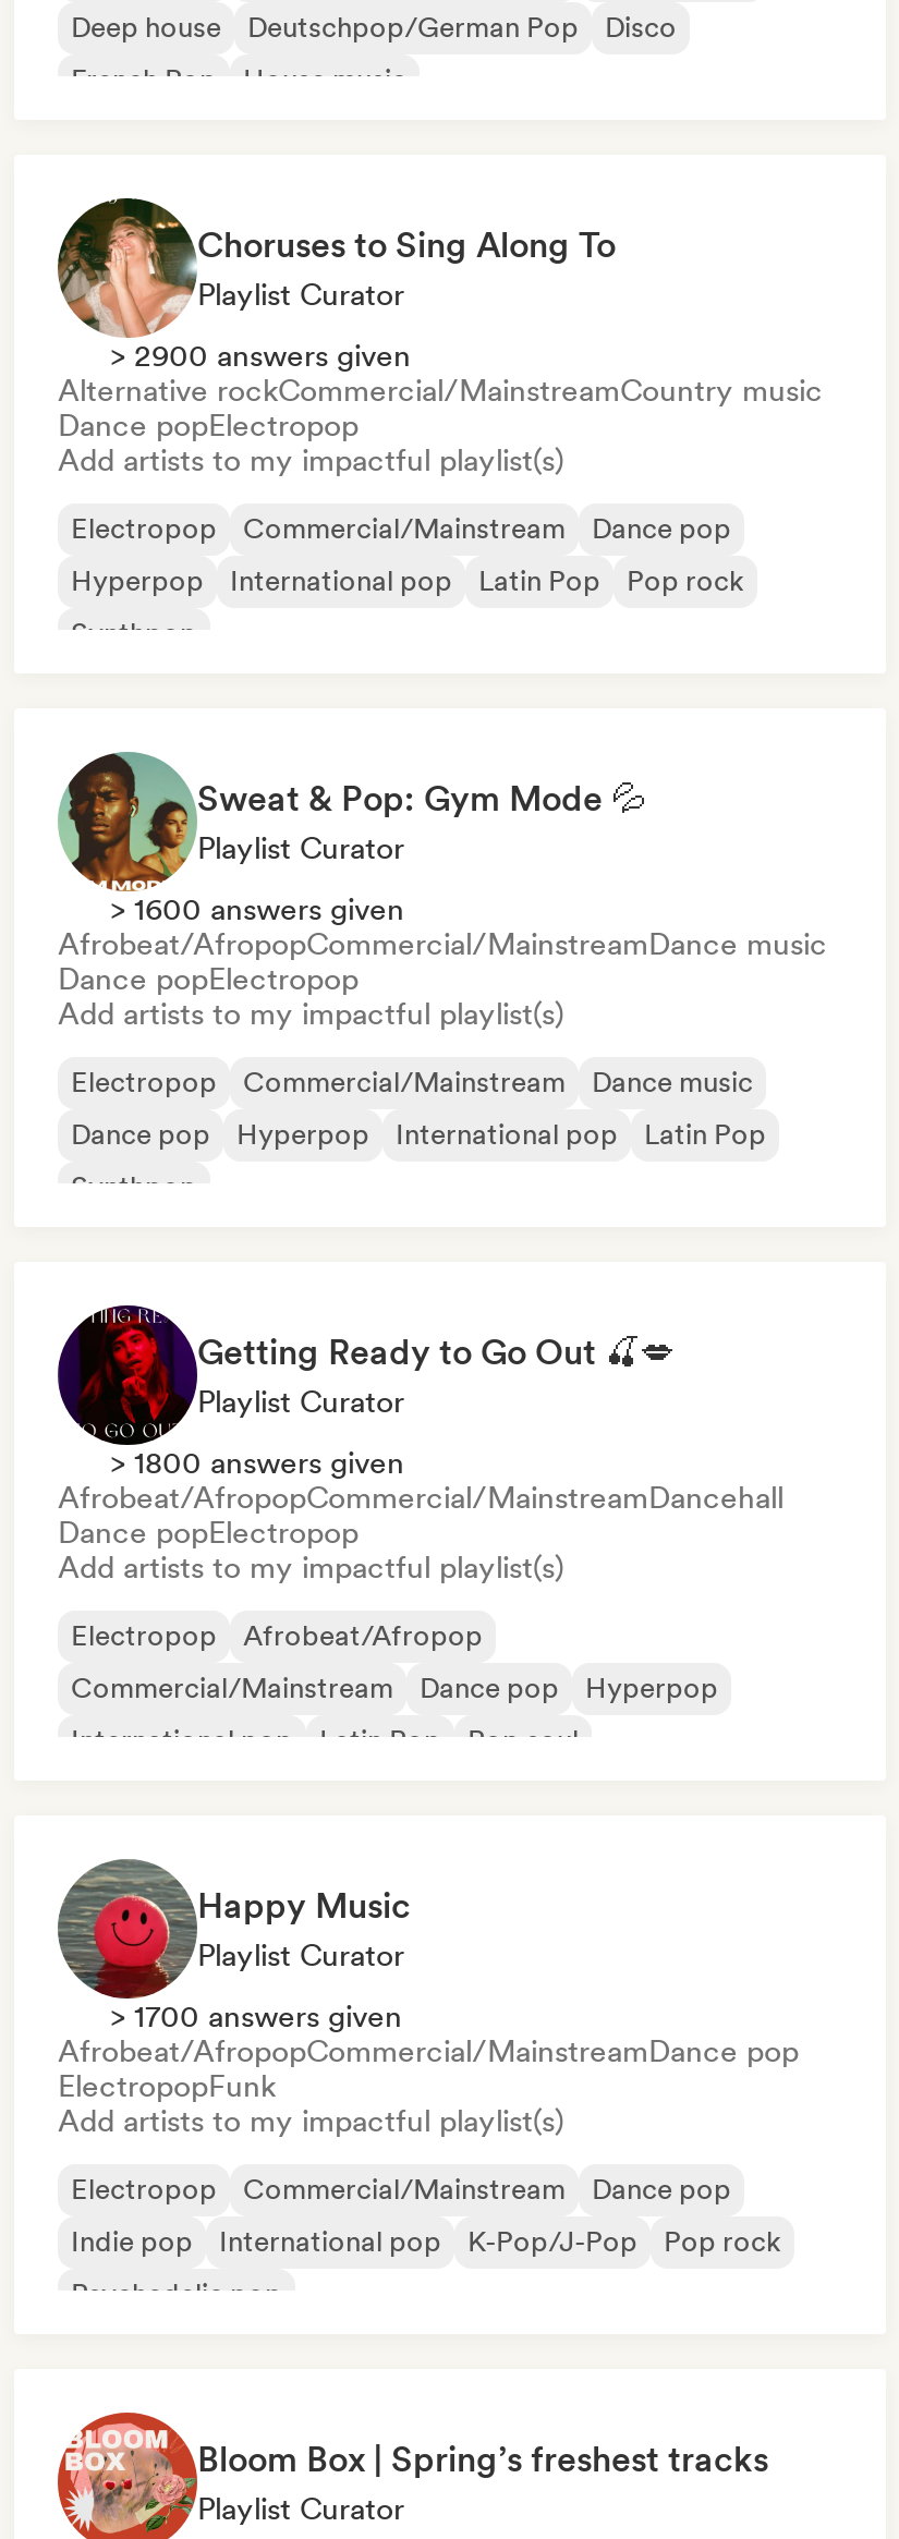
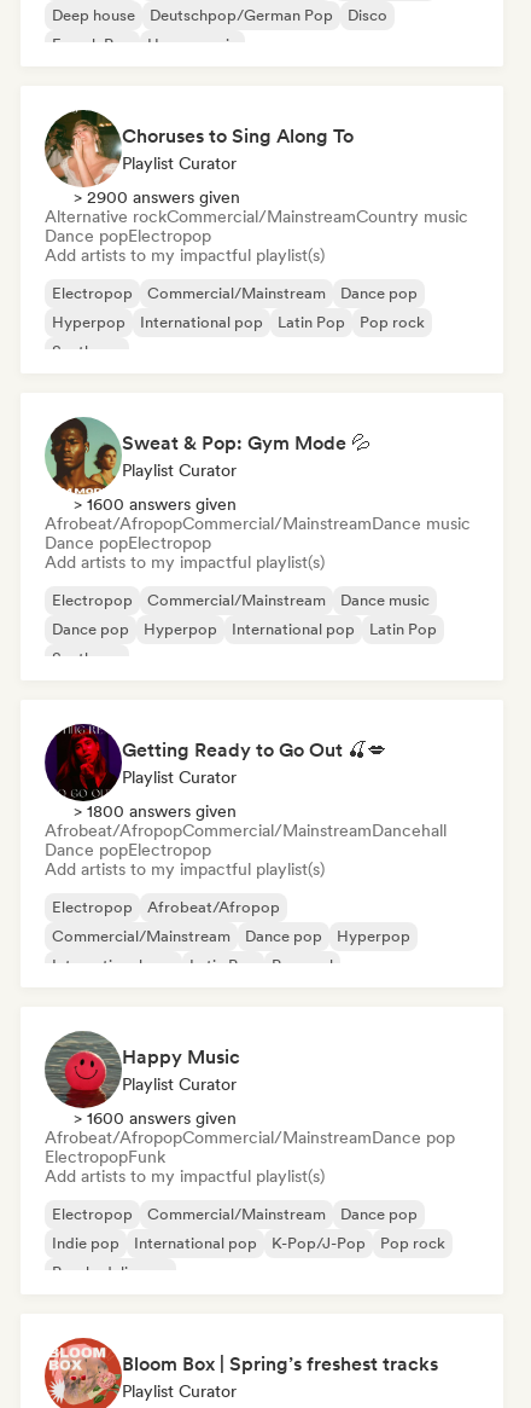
[110,1999,402,2033] > 1700 answers given -> [74,1108,237,1128] > 1600 answers given

